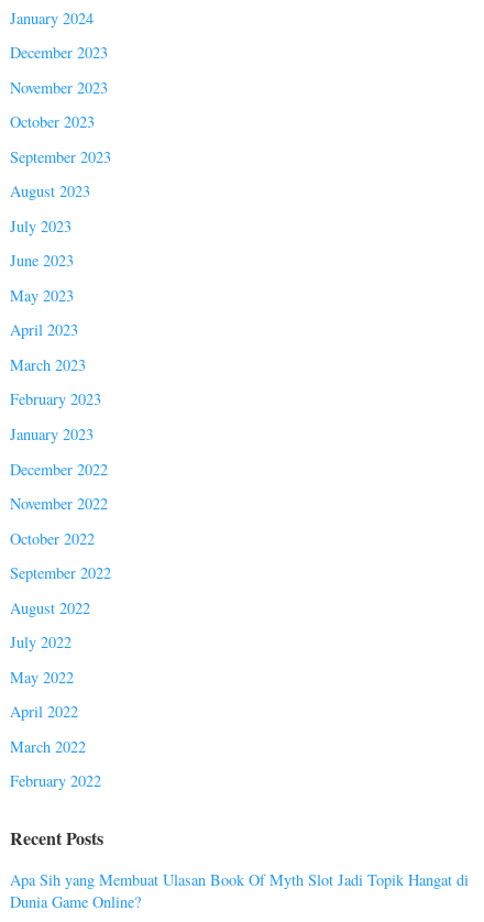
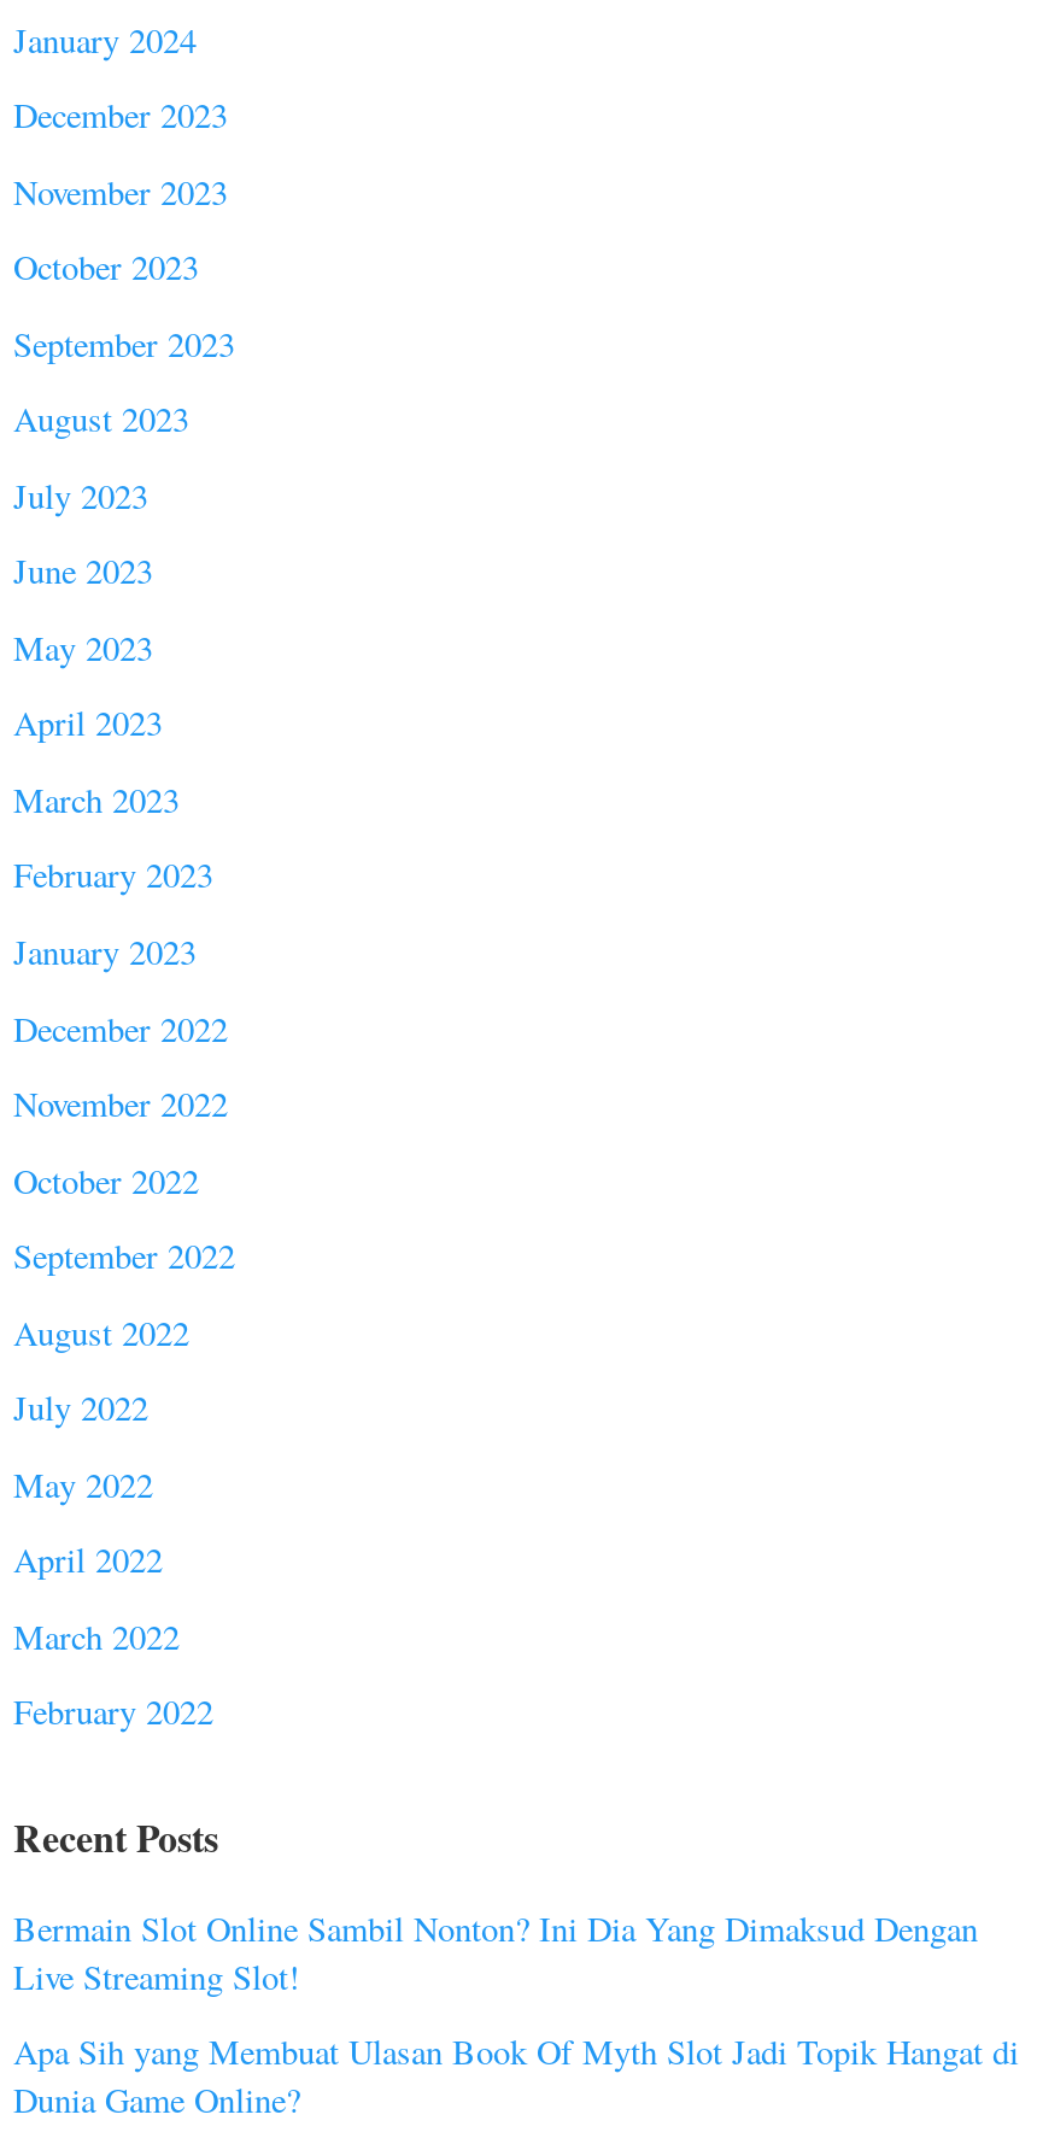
none -> [13,1905,978,1999] Bermain Slot Online Sambil Nonton? Ini Dia Yang Dimaksud Dengan | Live Streaming Slot!

